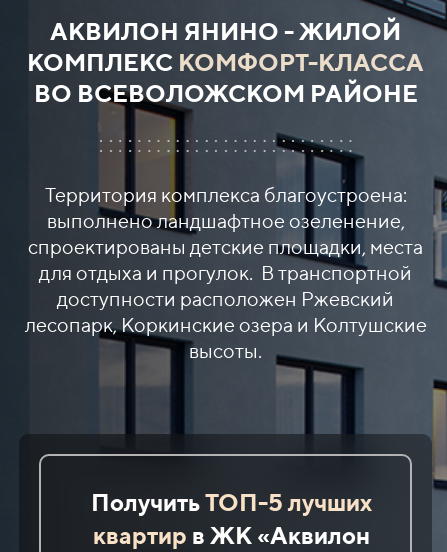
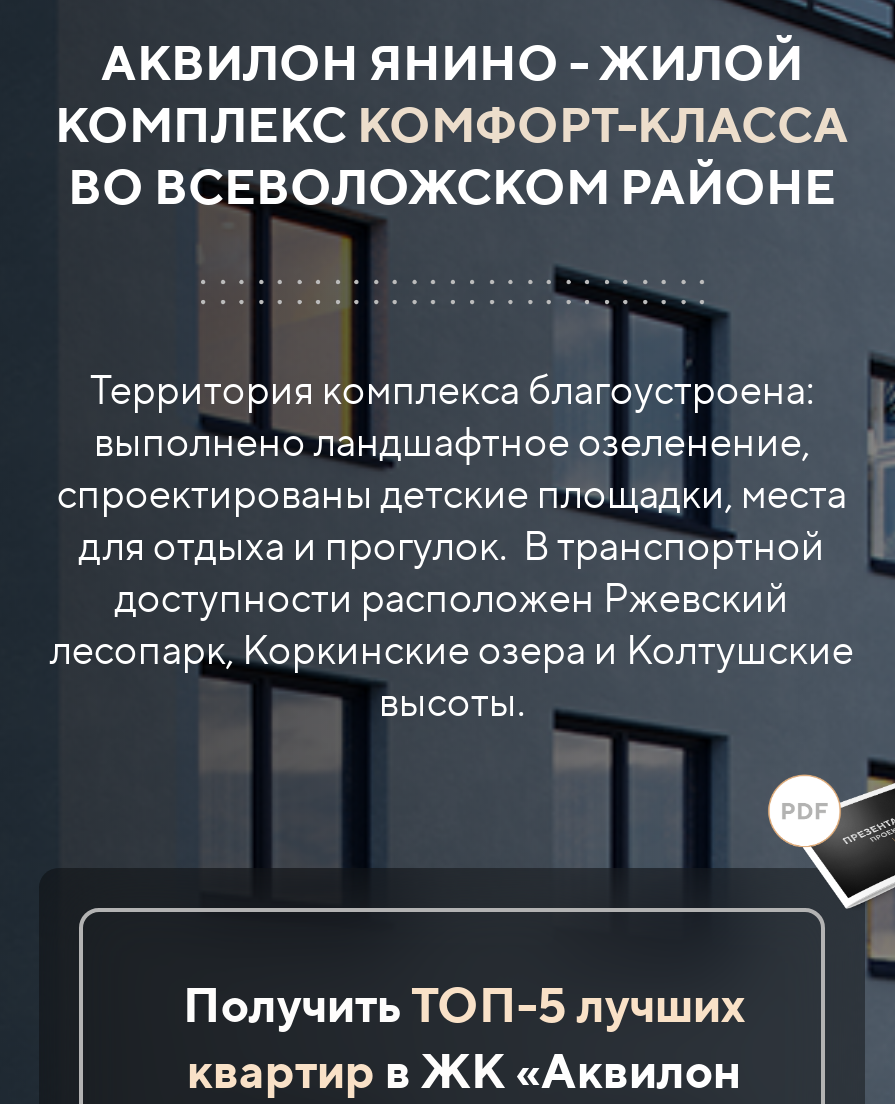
[384,387,444,454] [image] -> [767,772,889,910] [image]

